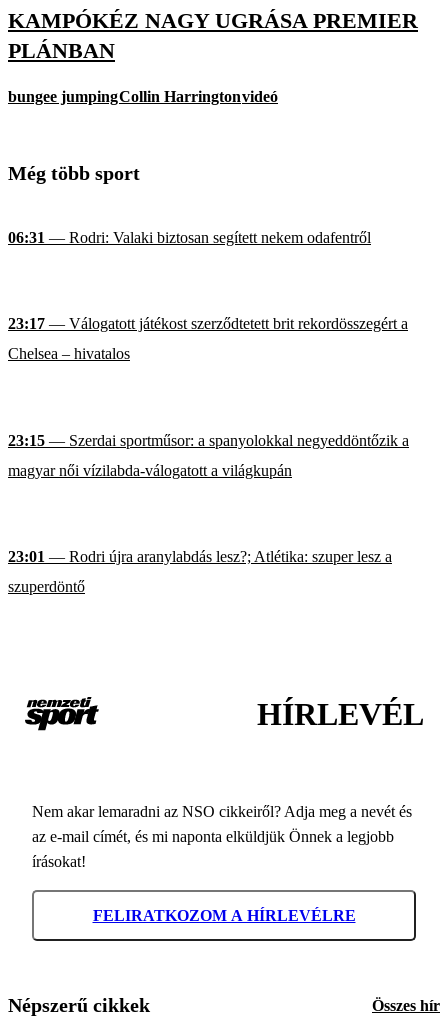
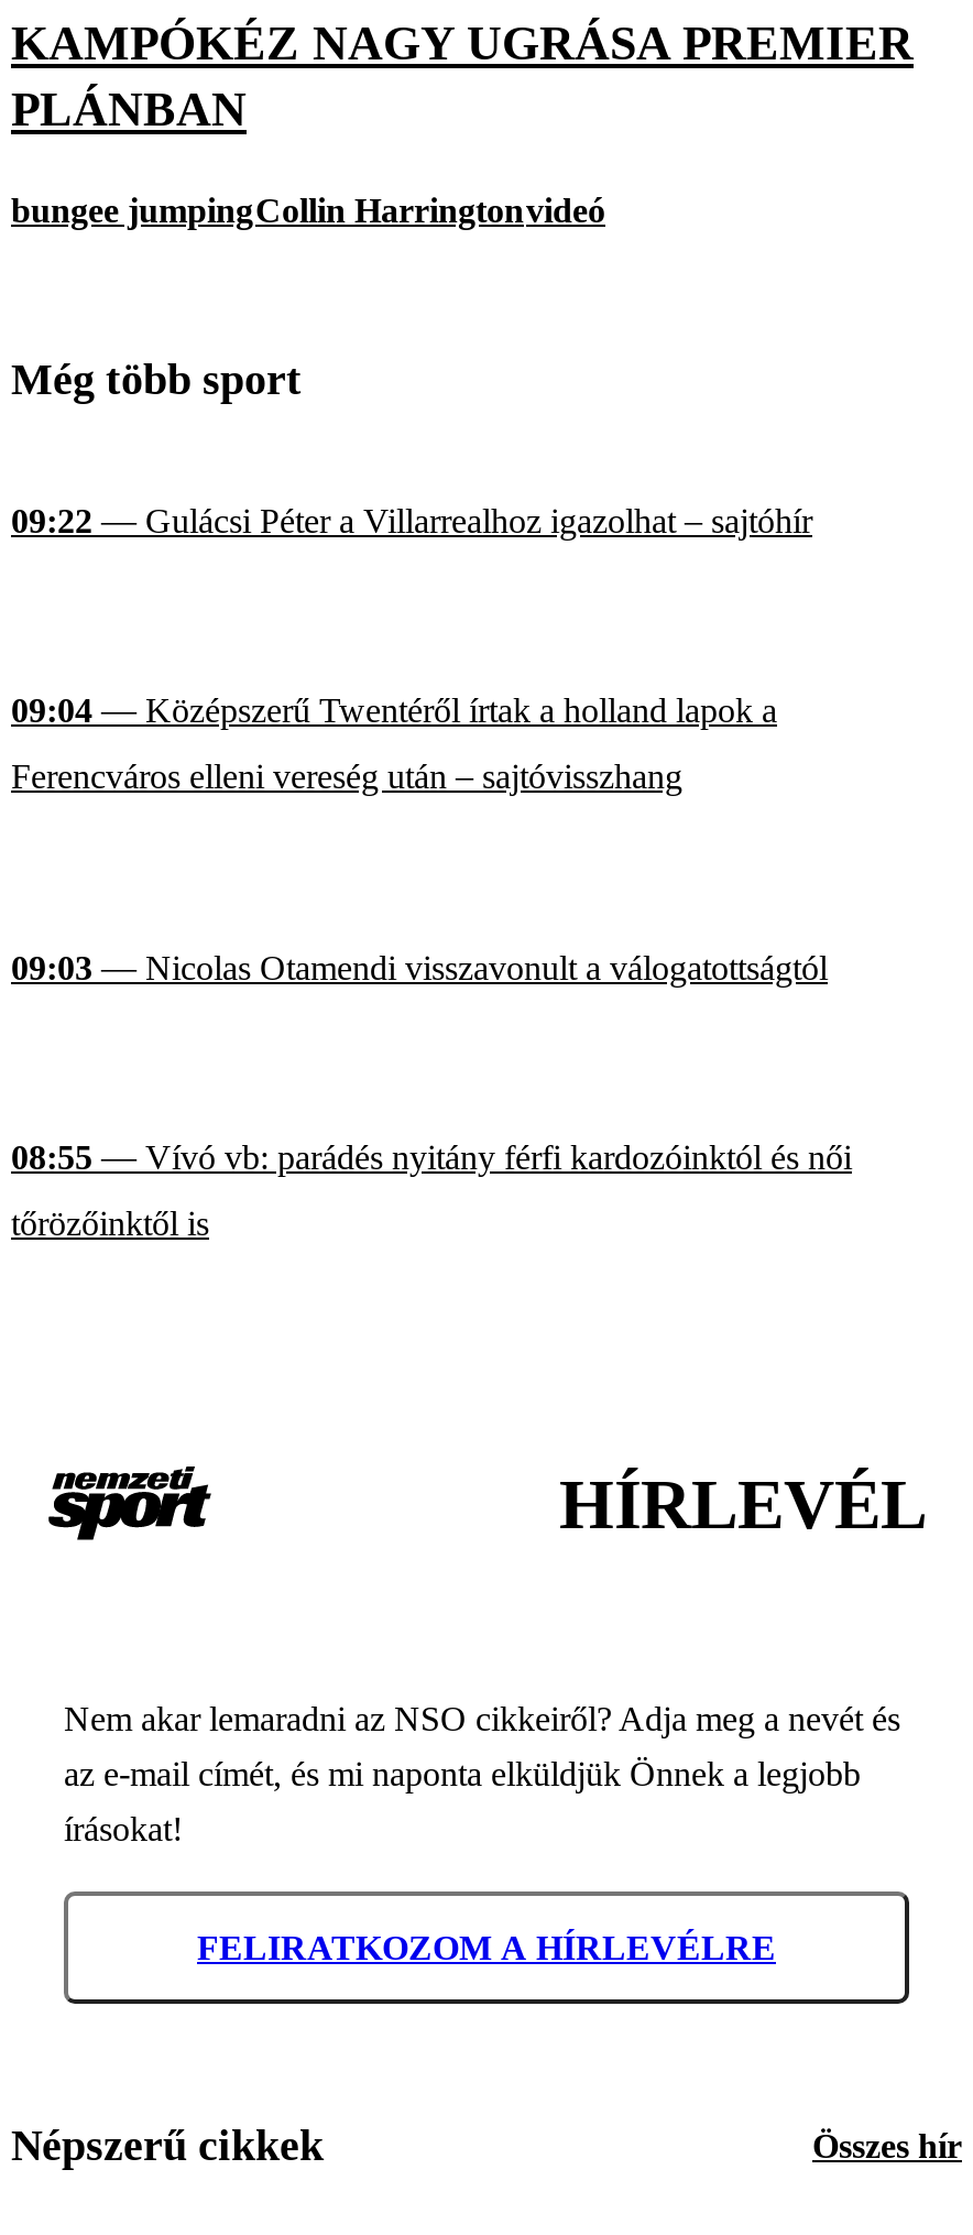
[8,229,371,246] 06:31 — Rodri: Valaki biztosan segített nekem odafentről -> [11,502,812,539] 09:22 — Gulácsi Péter a Villarrealhoz igazolhat – sajtóhír
[8,315,408,362] 23:17 — Válogatott játékost szerződtetett brit rekordösszegért a | Chelsea – hivatalos -> [11,692,777,796] 09:04 — Középszerű Twentéről írtak a holland lapok a | Ferencváros elleni vereség után – sajtóvisszhang
[8,432,409,479] 23:15 — Szerdai sportműsor: a spanyolokkal negyeddöntőzik a | magyar női vízilabda-válogatott a világkupán -> [11,949,828,986] 09:03 — Nicolas Otamendi visszavonult a válogatottságtól
[8,548,392,595] 23:01 — Rodri újra aranylabdás lesz?; Atlétika: szuper lesz a | szuperdöntő -> [11,1139,852,1243] 08:55 — Vívó vb: parádés nyitány férfi kardozóinktól és női | tőrözőinktől is

